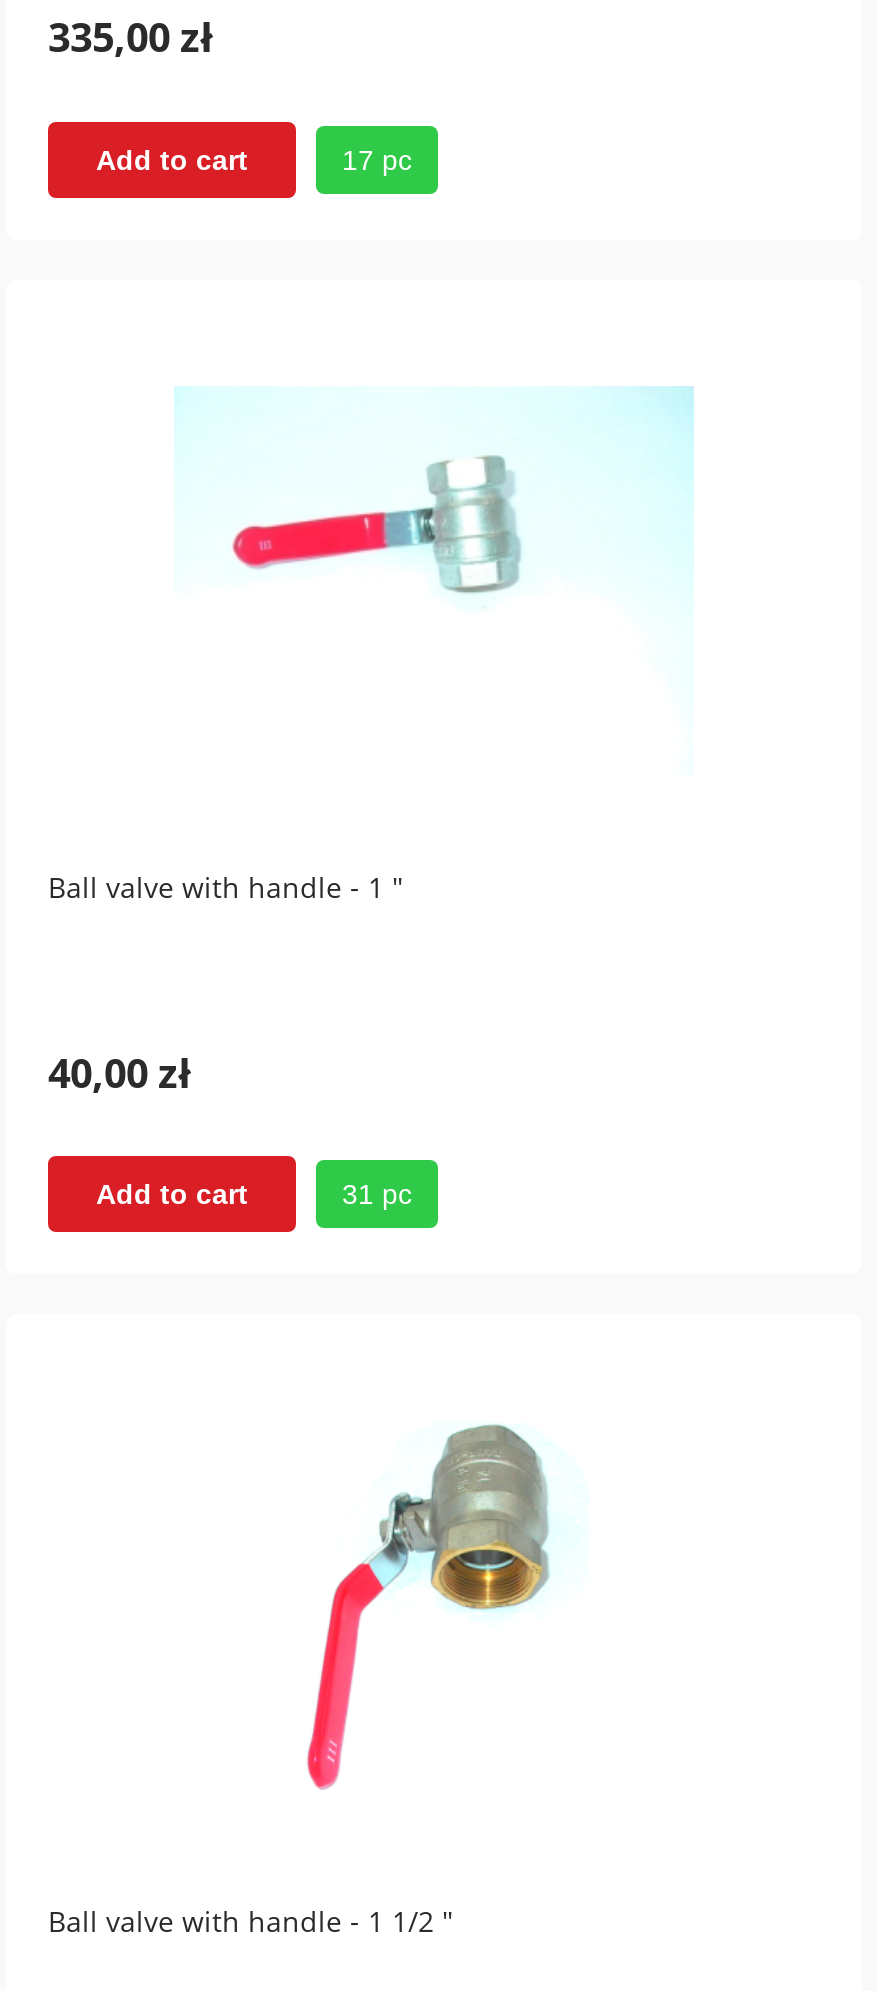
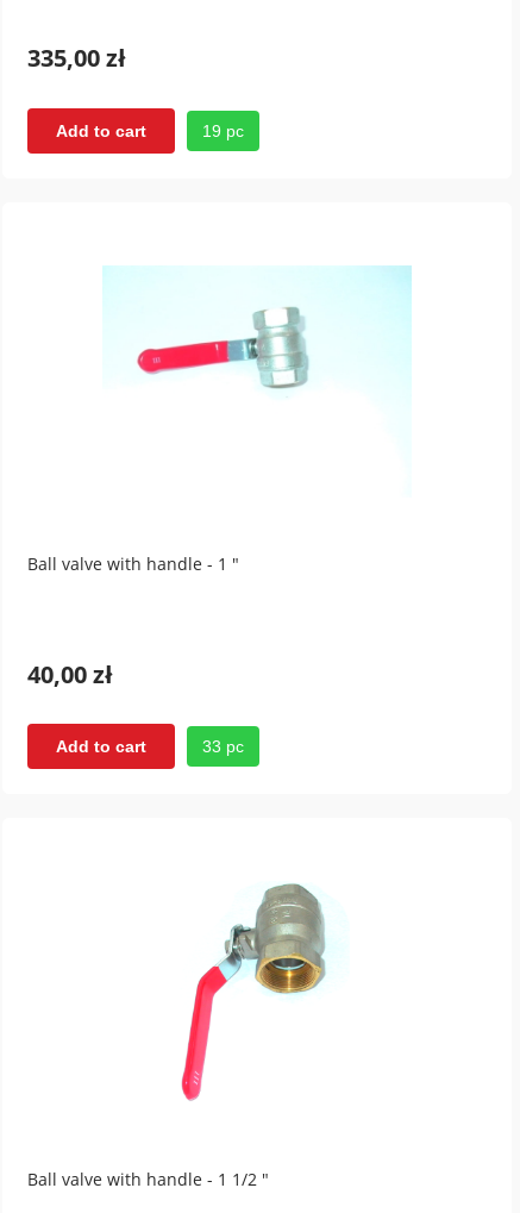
[342,144,412,176] 17 pc -> [202,122,244,141] 19 pc
[342,1179,412,1211] 31 pc -> [202,737,244,756] 33 pc

